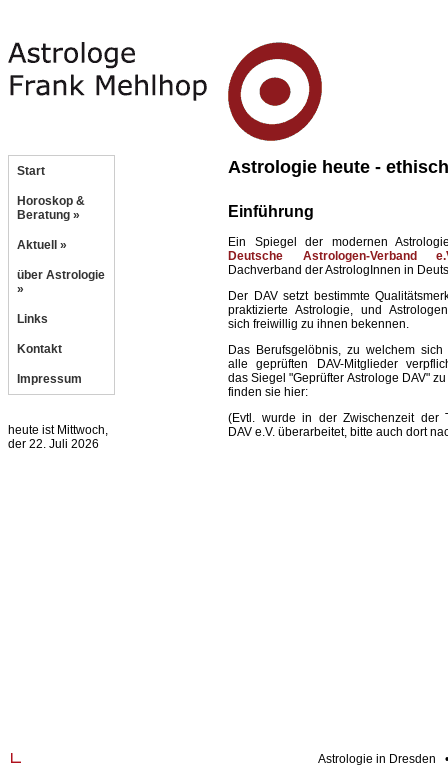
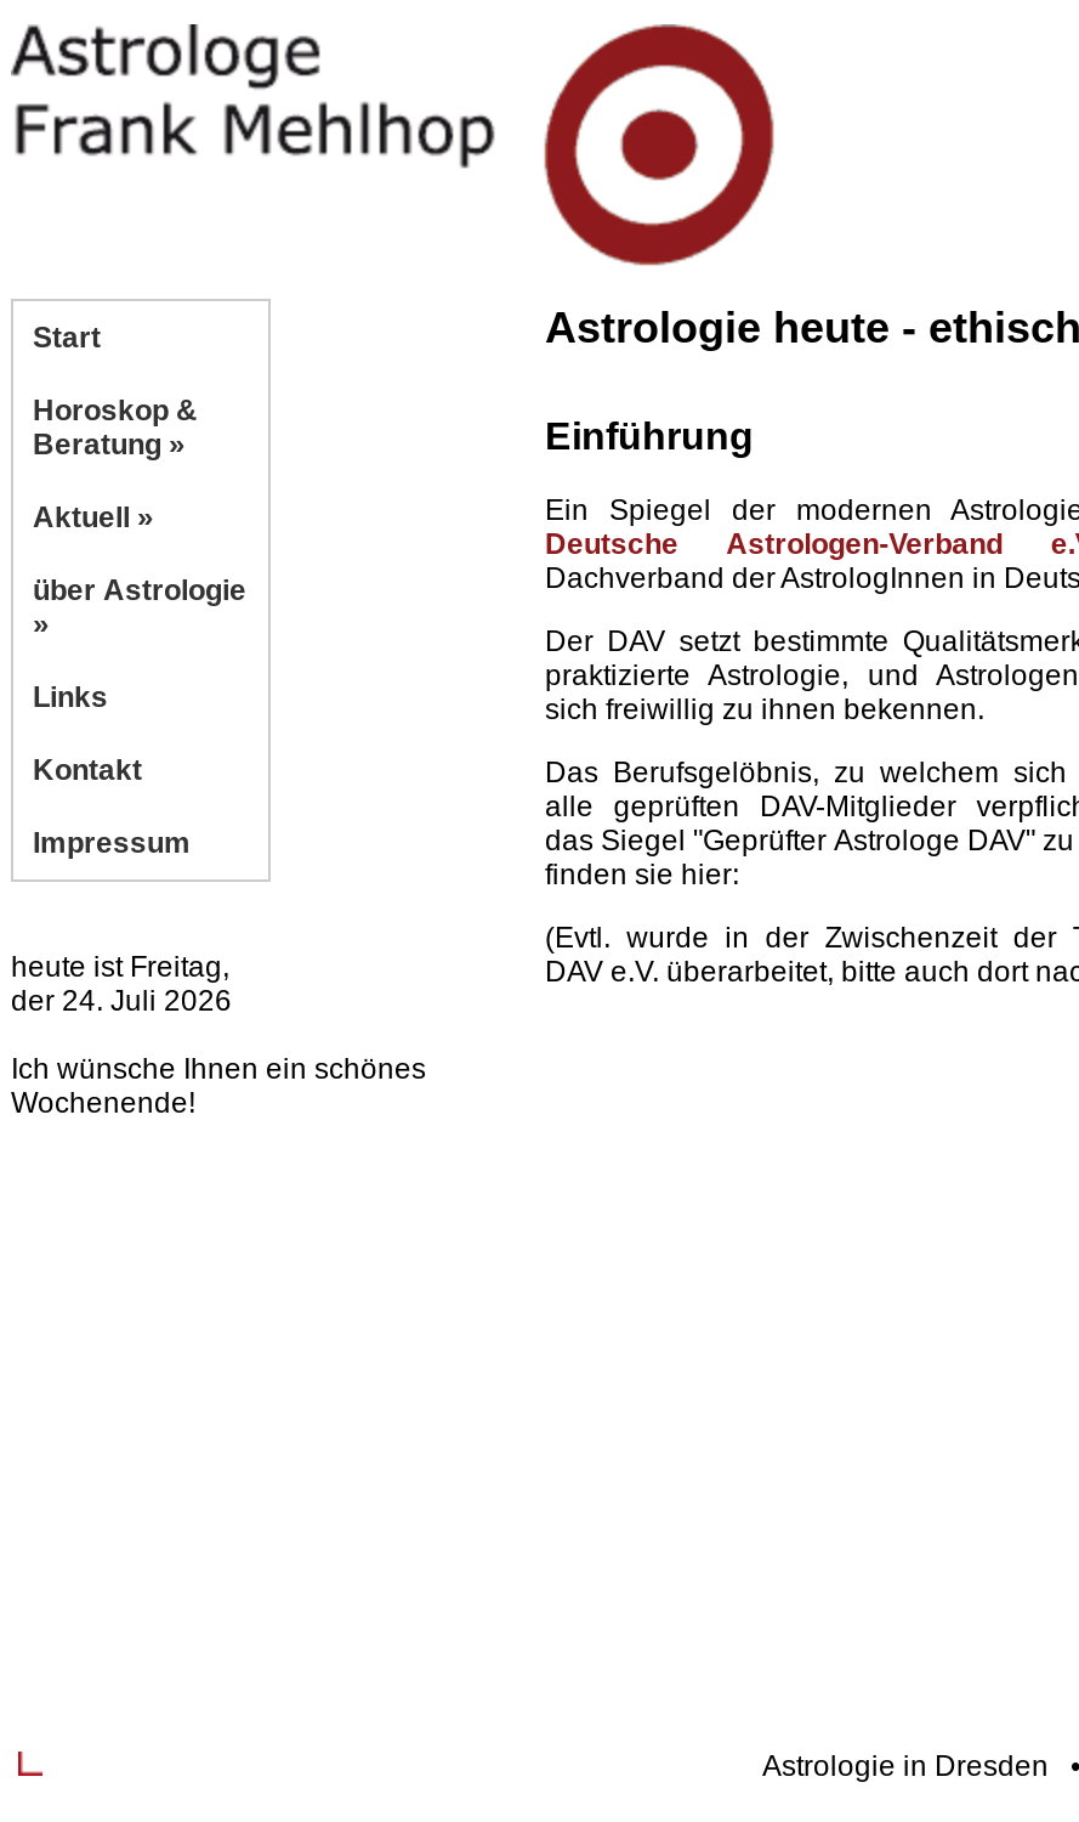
[8,423,108,451] heute ist Mittwoch, | der 22. Juli 2026 -> [11,950,426,1120] heute ist Freitag, | der 24. Juli 2026 | Ich wünsche Ihnen ein schönes | Wochenende!

